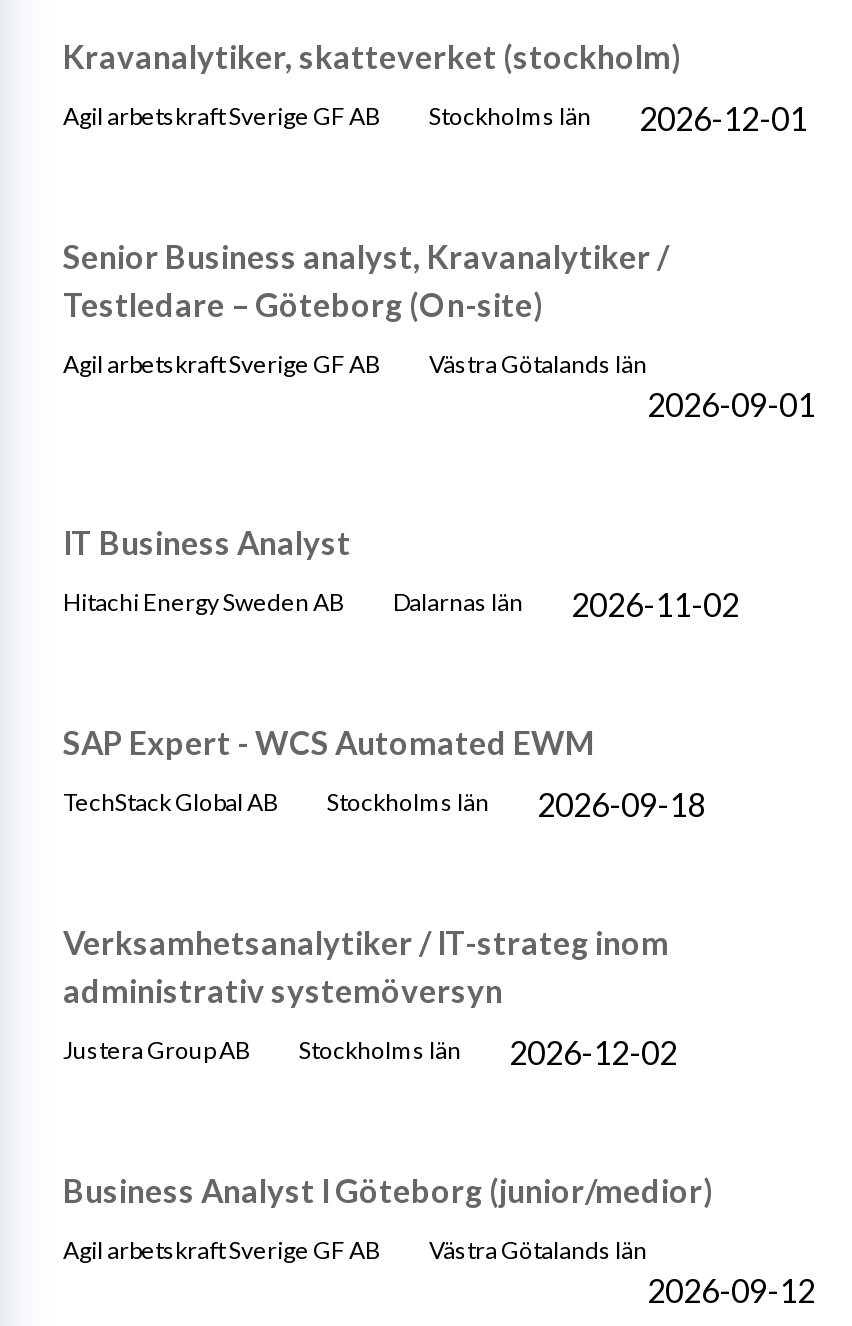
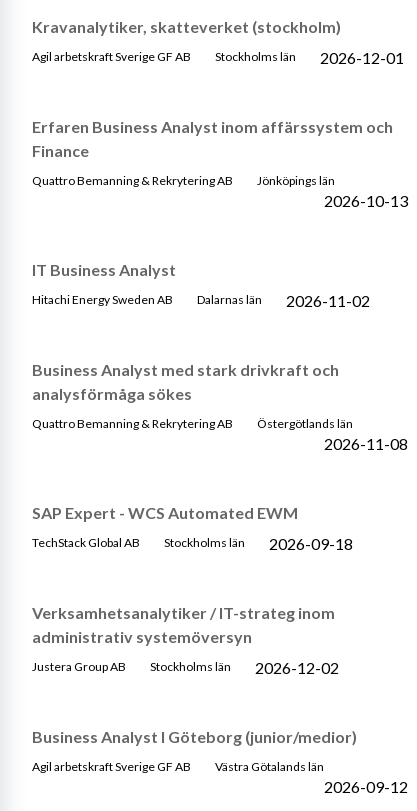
[63,237,669,323] Senior Business analyst, Kravanalytiker / | Testledare – Göteborg (On-site) -> [32,117,393,160] Erfaren Business Analyst inom affärssystem och | Finance
[63,349,815,423] Agil arbetskraft Sverige GF AB | Västra Götalands län | 2026-09-01 -> [32,173,408,210] Quattro Bemanning & Rekrytering AB | Jönköpings län | 2026-10-13
none -> [32,360,408,453] Business Analyst med stark drivkraft och | analysförmåga sökes | Quattro Bemanning & Rekrytering AB | Östergötlands län | 2026-11-08

